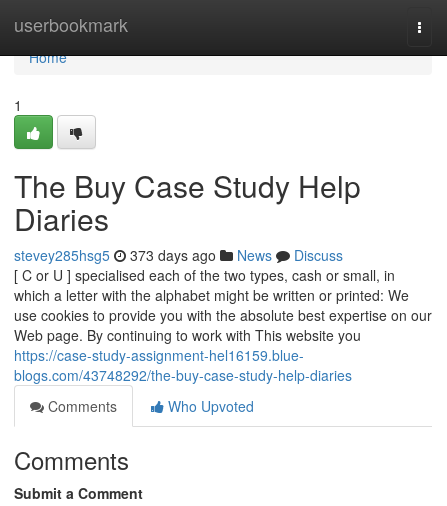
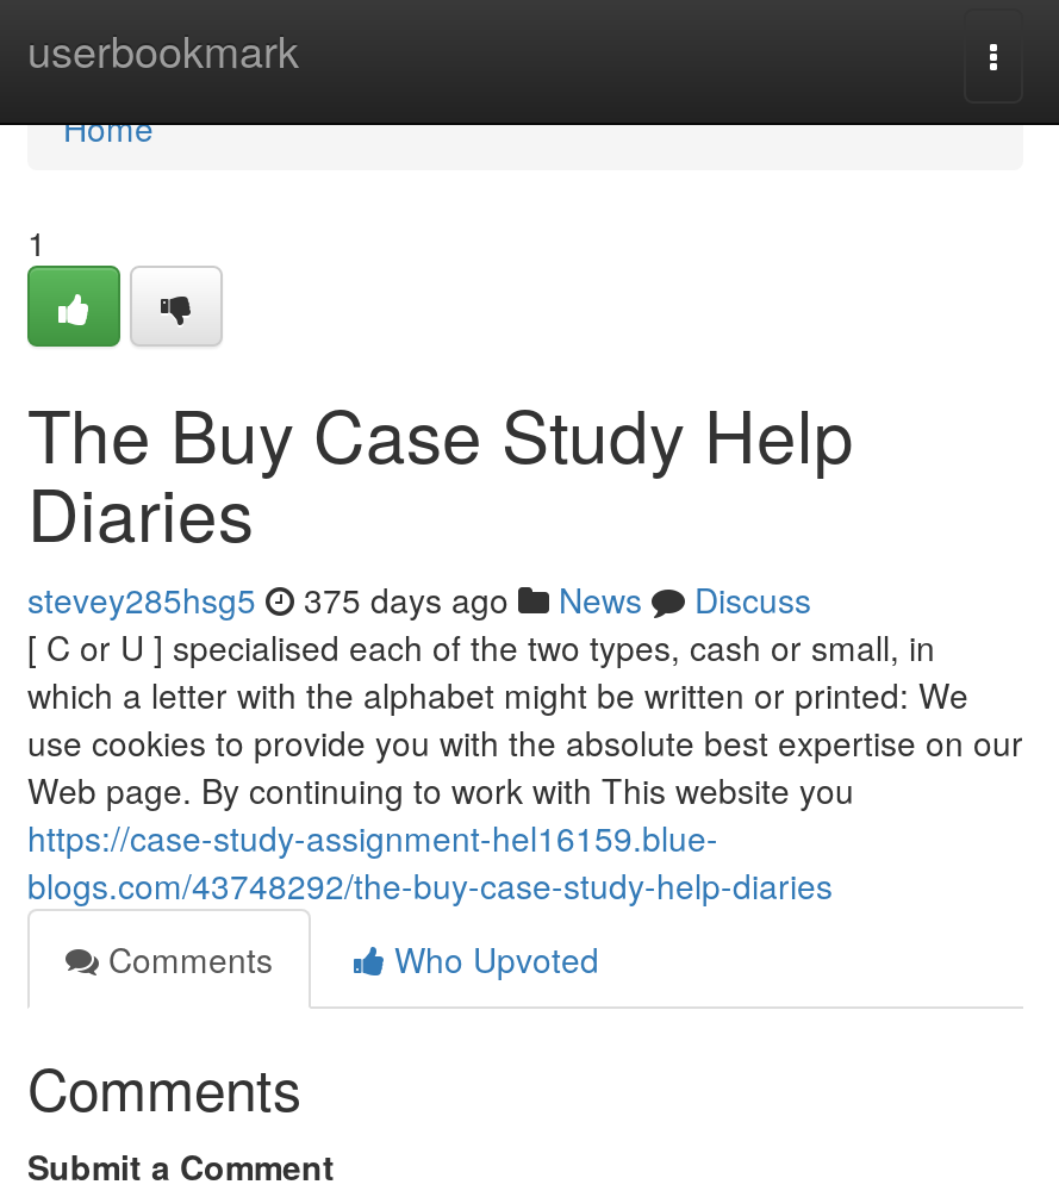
[14,245,343,265] stevey285hsg5 373 days ago News Discuss -> [27,575,811,623] stevey285hsg5 375 days ago News Discuss

